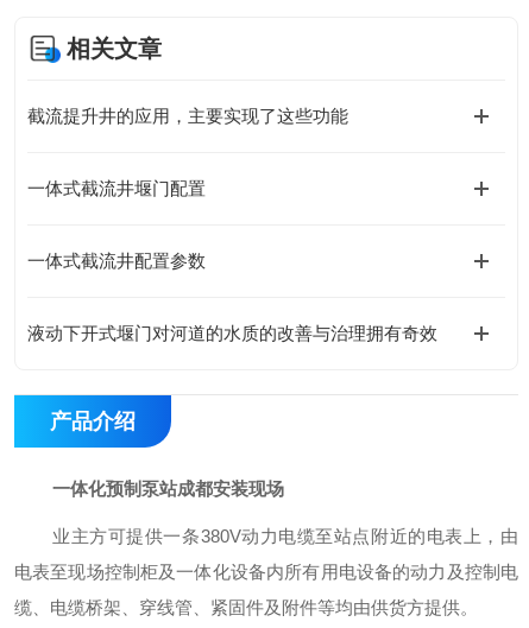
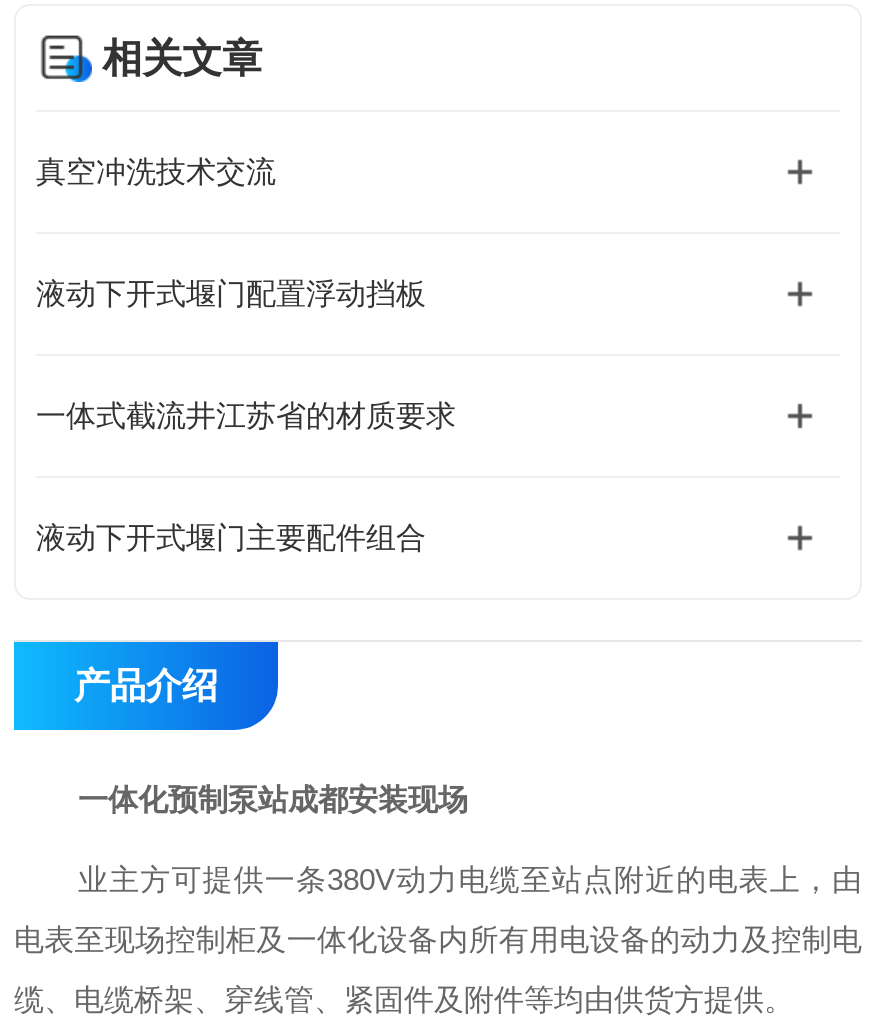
[27,106,348,126] 截流提升井的应用，主要实现了这些功能 -> [36,154,276,188] 真空冲洗技术交流
[27,178,206,198] 一体式截流井堰门配置 -> [36,276,426,310] 液动下开式堰门配置浮动挡板
[27,250,206,271] 一体式截流井配置参数 -> [36,398,456,432] 一体式截流井江苏省的材质要求
[27,323,437,343] 液动下开式堰门对河道的水质的改善与治理拥有奇效 -> [36,520,426,554] 液动下开式堰门主要配件组合

